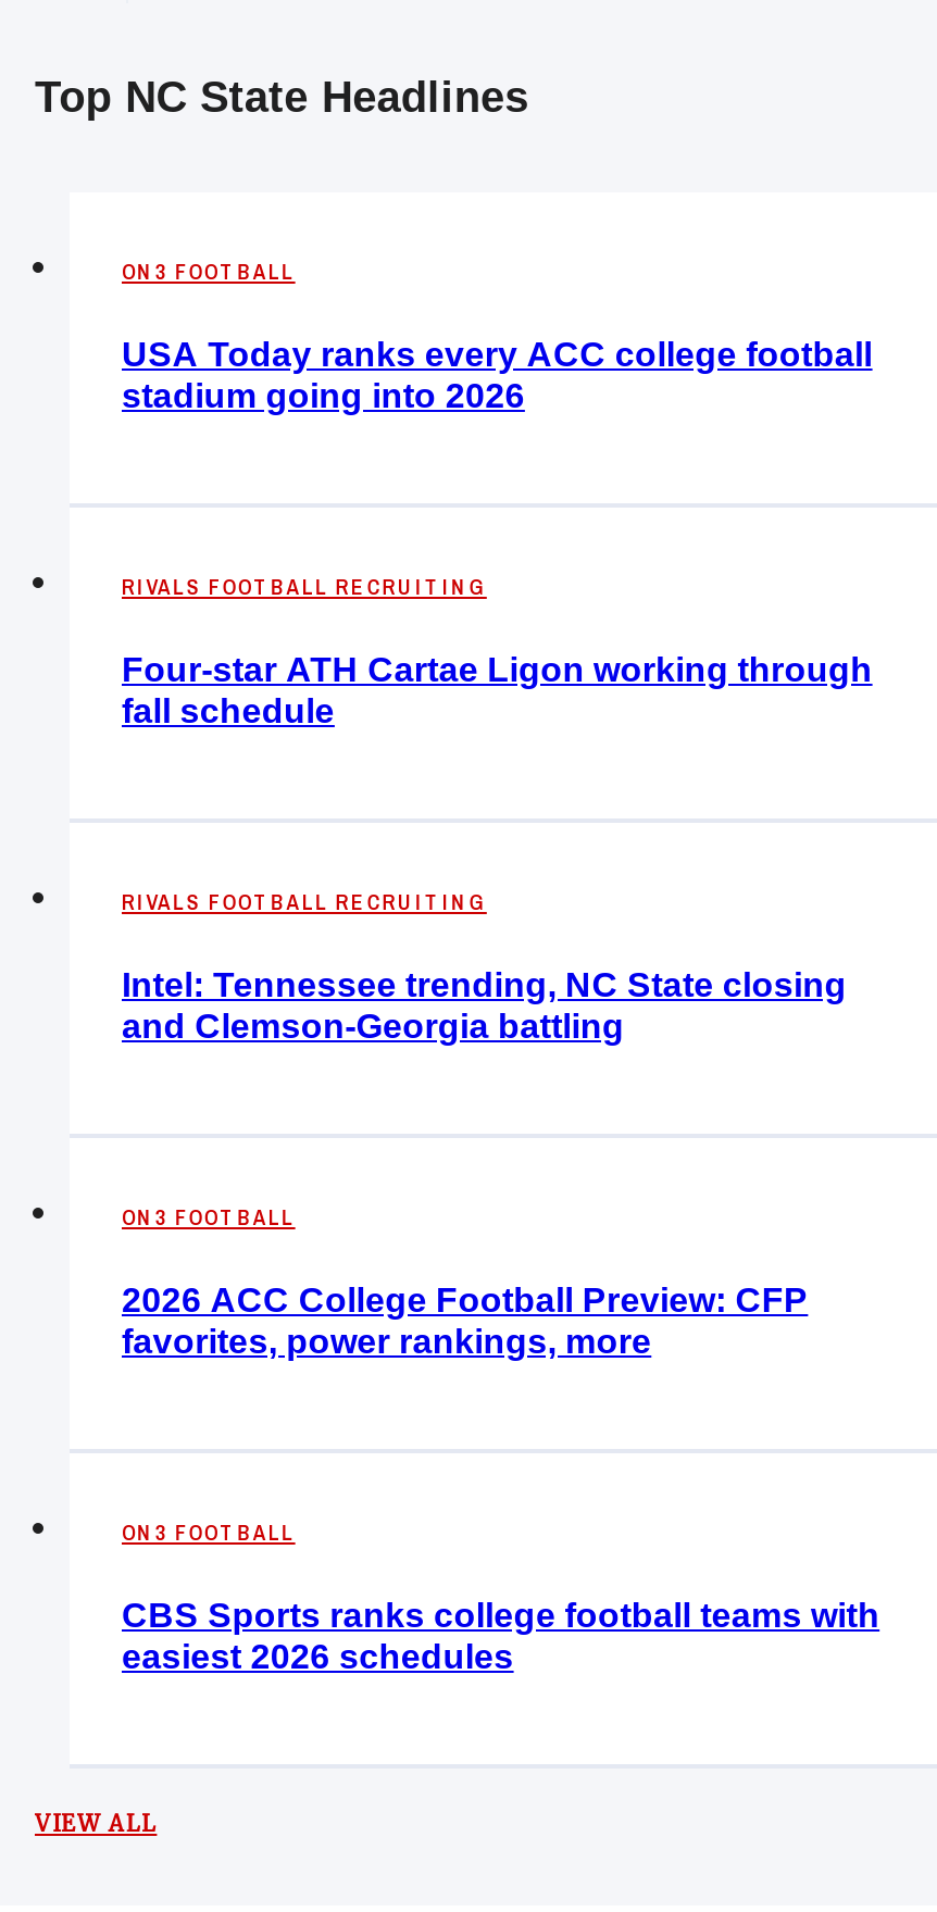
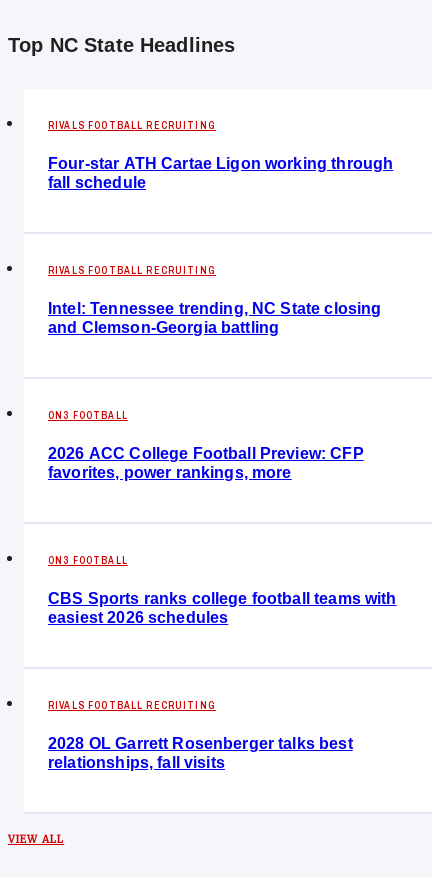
[122,258,872,414] ON3 FOOTBALL | USA Today ranks every ACC college football | stadium going into 2026 -> none
moved [122,573,880,1675] -> [48,119,397,626]: RIVALS FOOTBALL RECRUITING | Four-star ATH Cartae Ligon working through | fall schedule | ... | CBS Sports ranks college football teams with | easiest 2026 schedules
none -> [48,699,353,771] RIVALS FOOTBALL RECRUITING | 2028 OL Garrett Rosenberger talks best | relationships, fall visits

